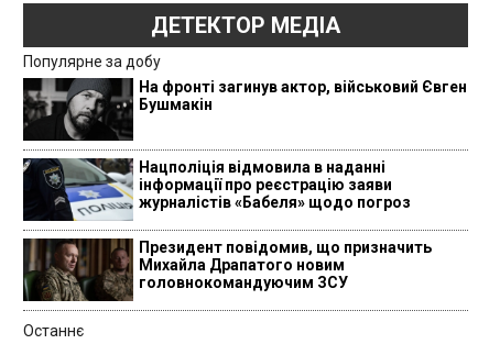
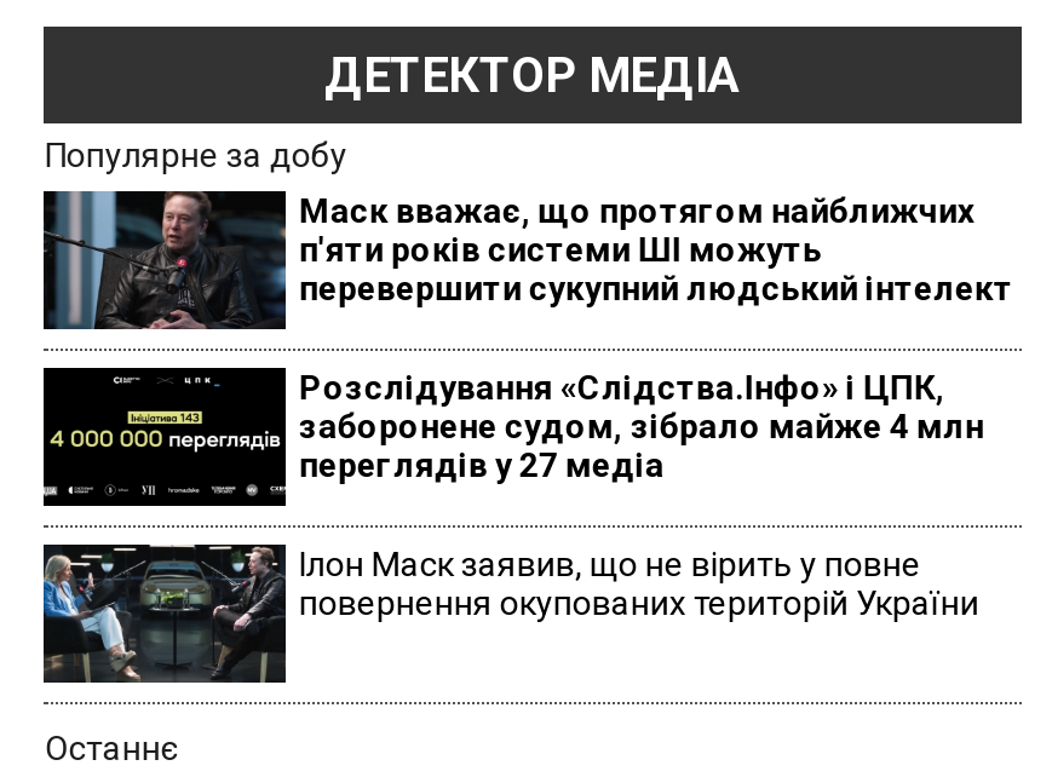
[24,77,467,142] [image] | На фронті загинув актор, військовий Євген | Бушмакін -> [48,189,1013,332] [image] | Маск вважає, що протягом найближчих | п'яти років системи ШІ можуть | перевершити сукупний людський інтелект
[23,157,411,222] [image] | Нацполіція відмовила в наданні | інформації про реєстрацію заяви | журналістів «Бабеля» щодо погроз -> [44,366,984,508] [image] | Розслідування «Слідства.Інфо» і ЦПК, | заборонене судом, зібрало майже 4 млн | переглядів у 27 медіа
[22,238,432,301] [image] | Президент повідомив, що призначить | Михайла Драпатого новим | головнокомандуючим ЗСУ -> [41,544,979,683] [image] | Ілон Маск заявив, що не вірить у повне | повернення окупованих територій України

